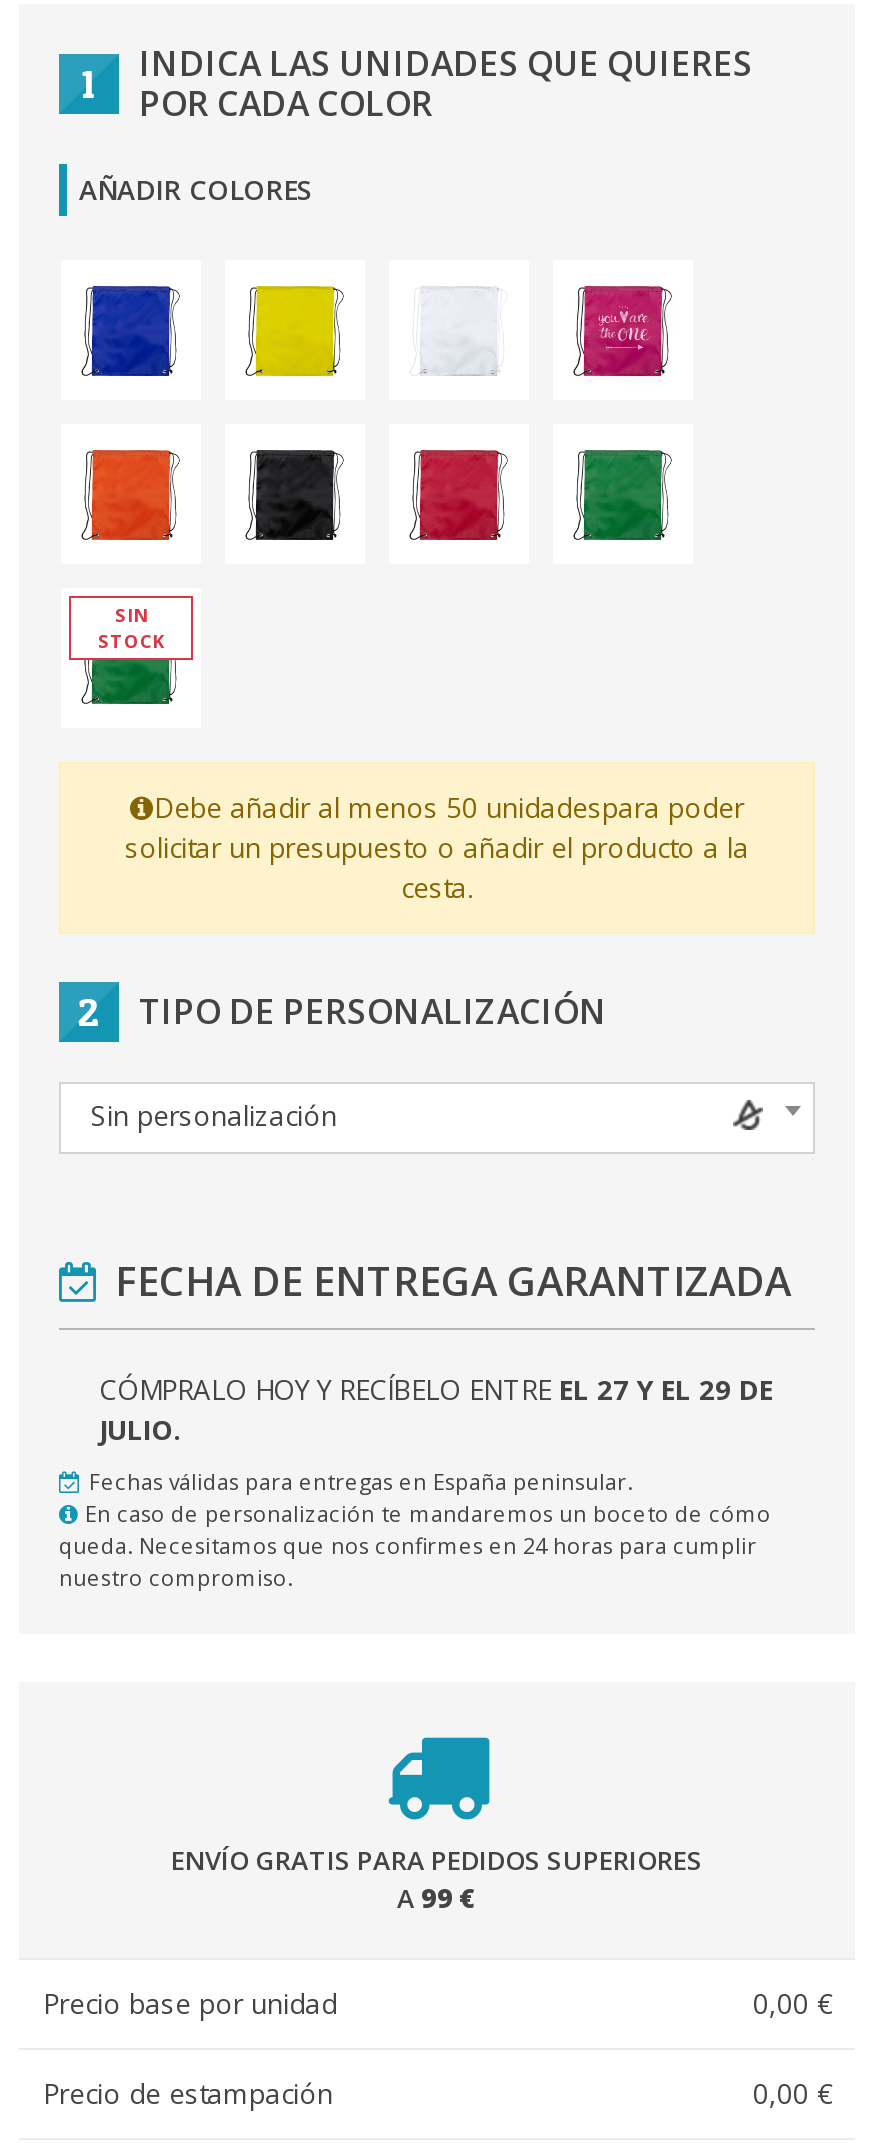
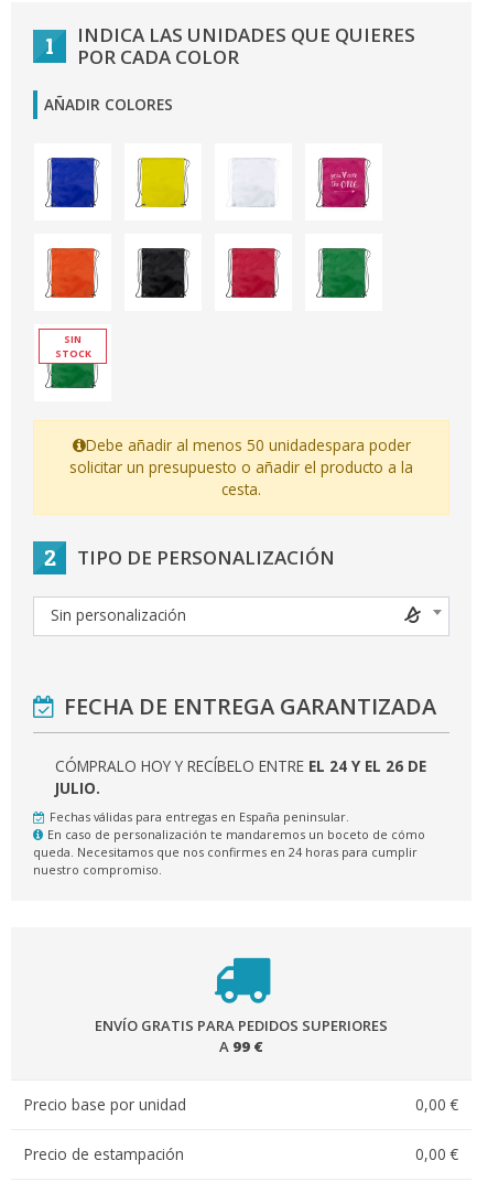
[99,1370,773,1408] CÓMPRALO HOY Y RECÍBELO ENTRE EL 27 Y EL 29 DE -> [55,755,426,776] CÓMPRALO HOY Y RECÍBELO ENTRE EL 24 Y EL 26 DE

